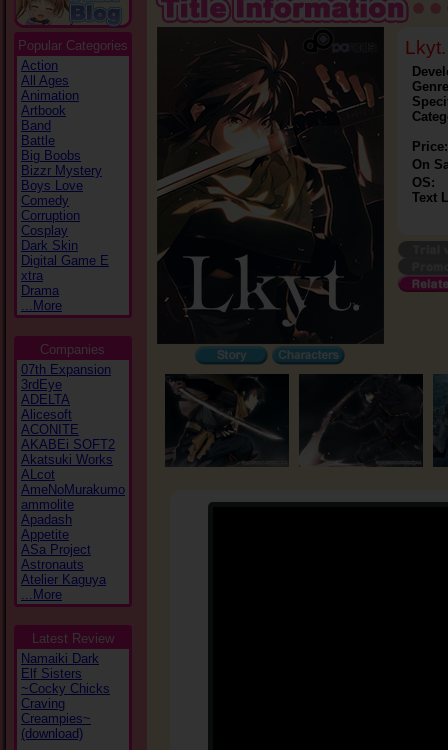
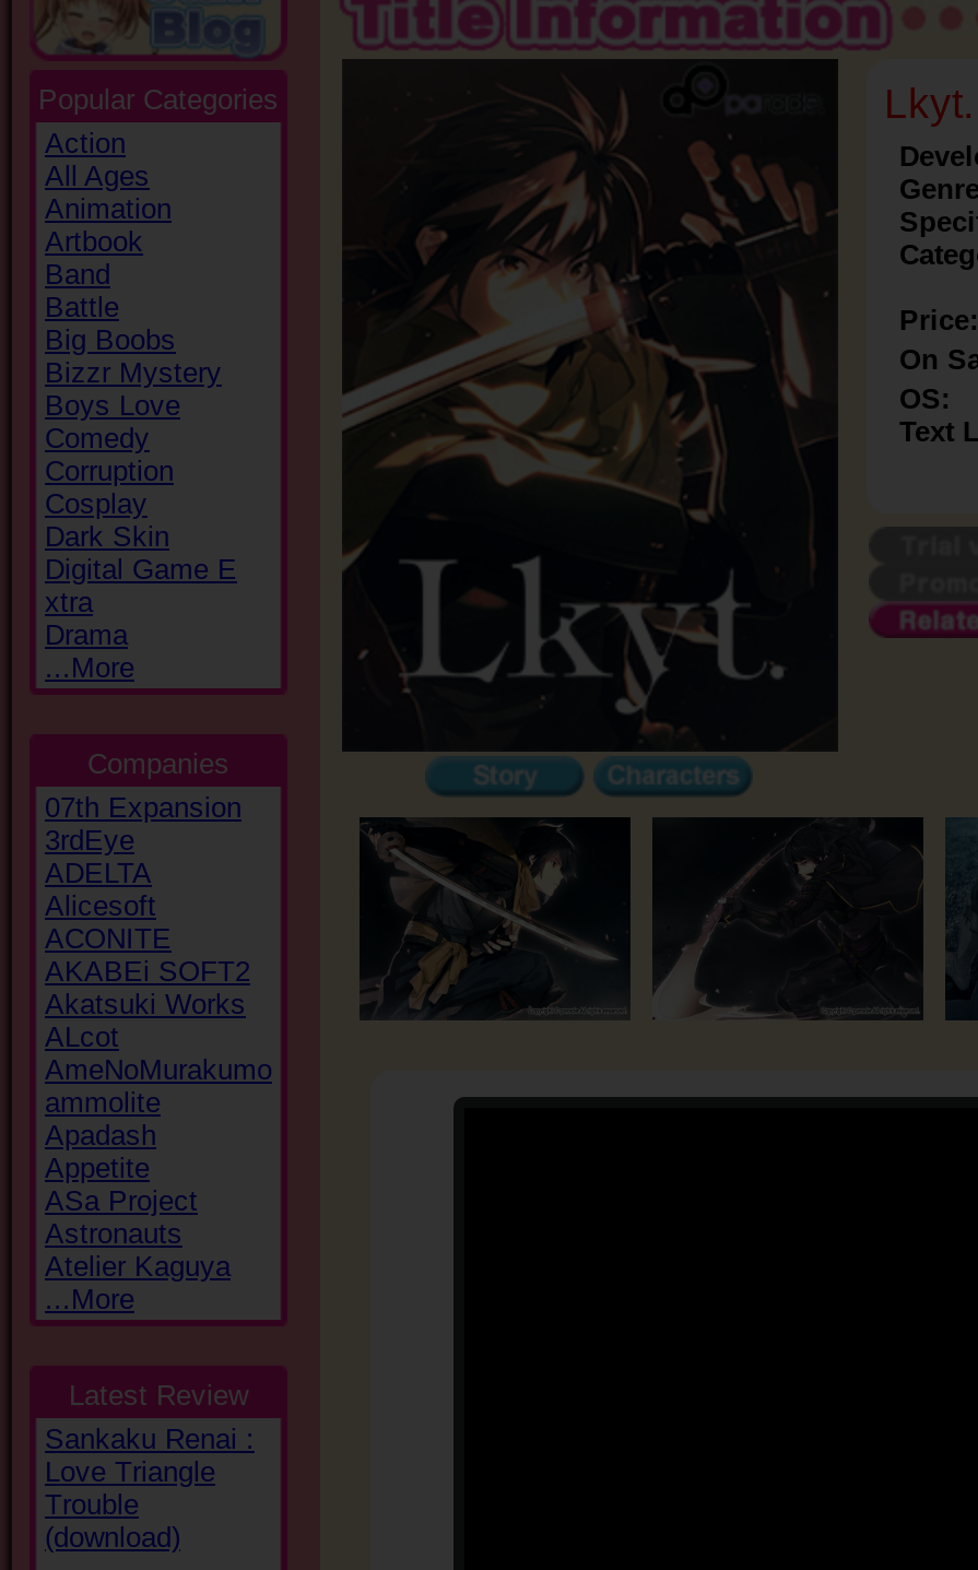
[21,651,110,726] Namaiki Dark | Elf Sisters | ~Cocky Chicks | Craving | Creampies~ -> [45,1423,255,1521] Sankaku Renai : | Love Triangle | Trouble

